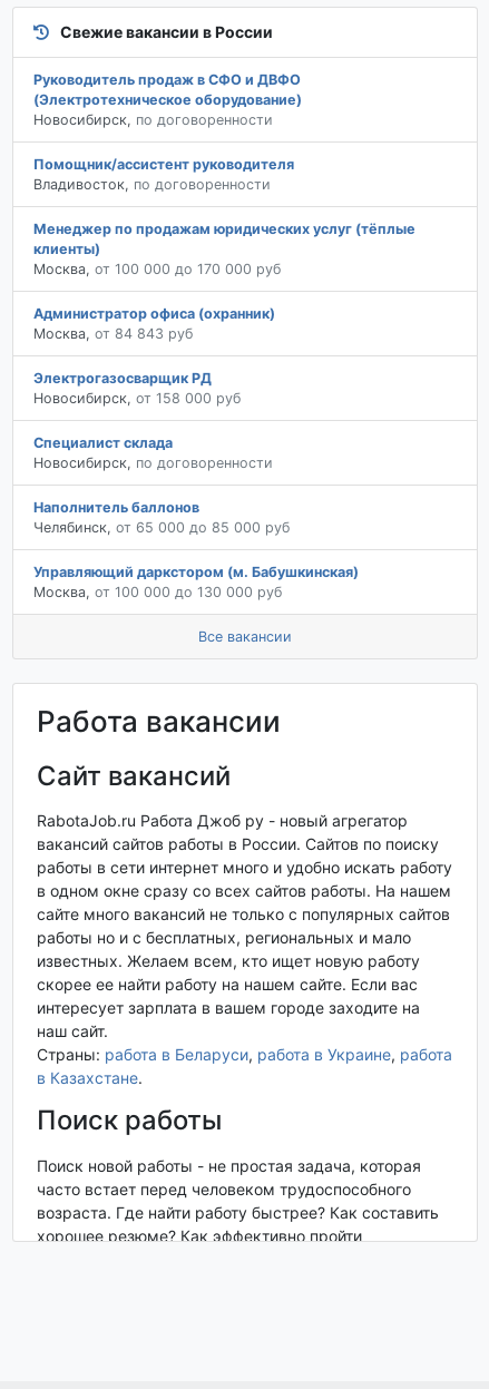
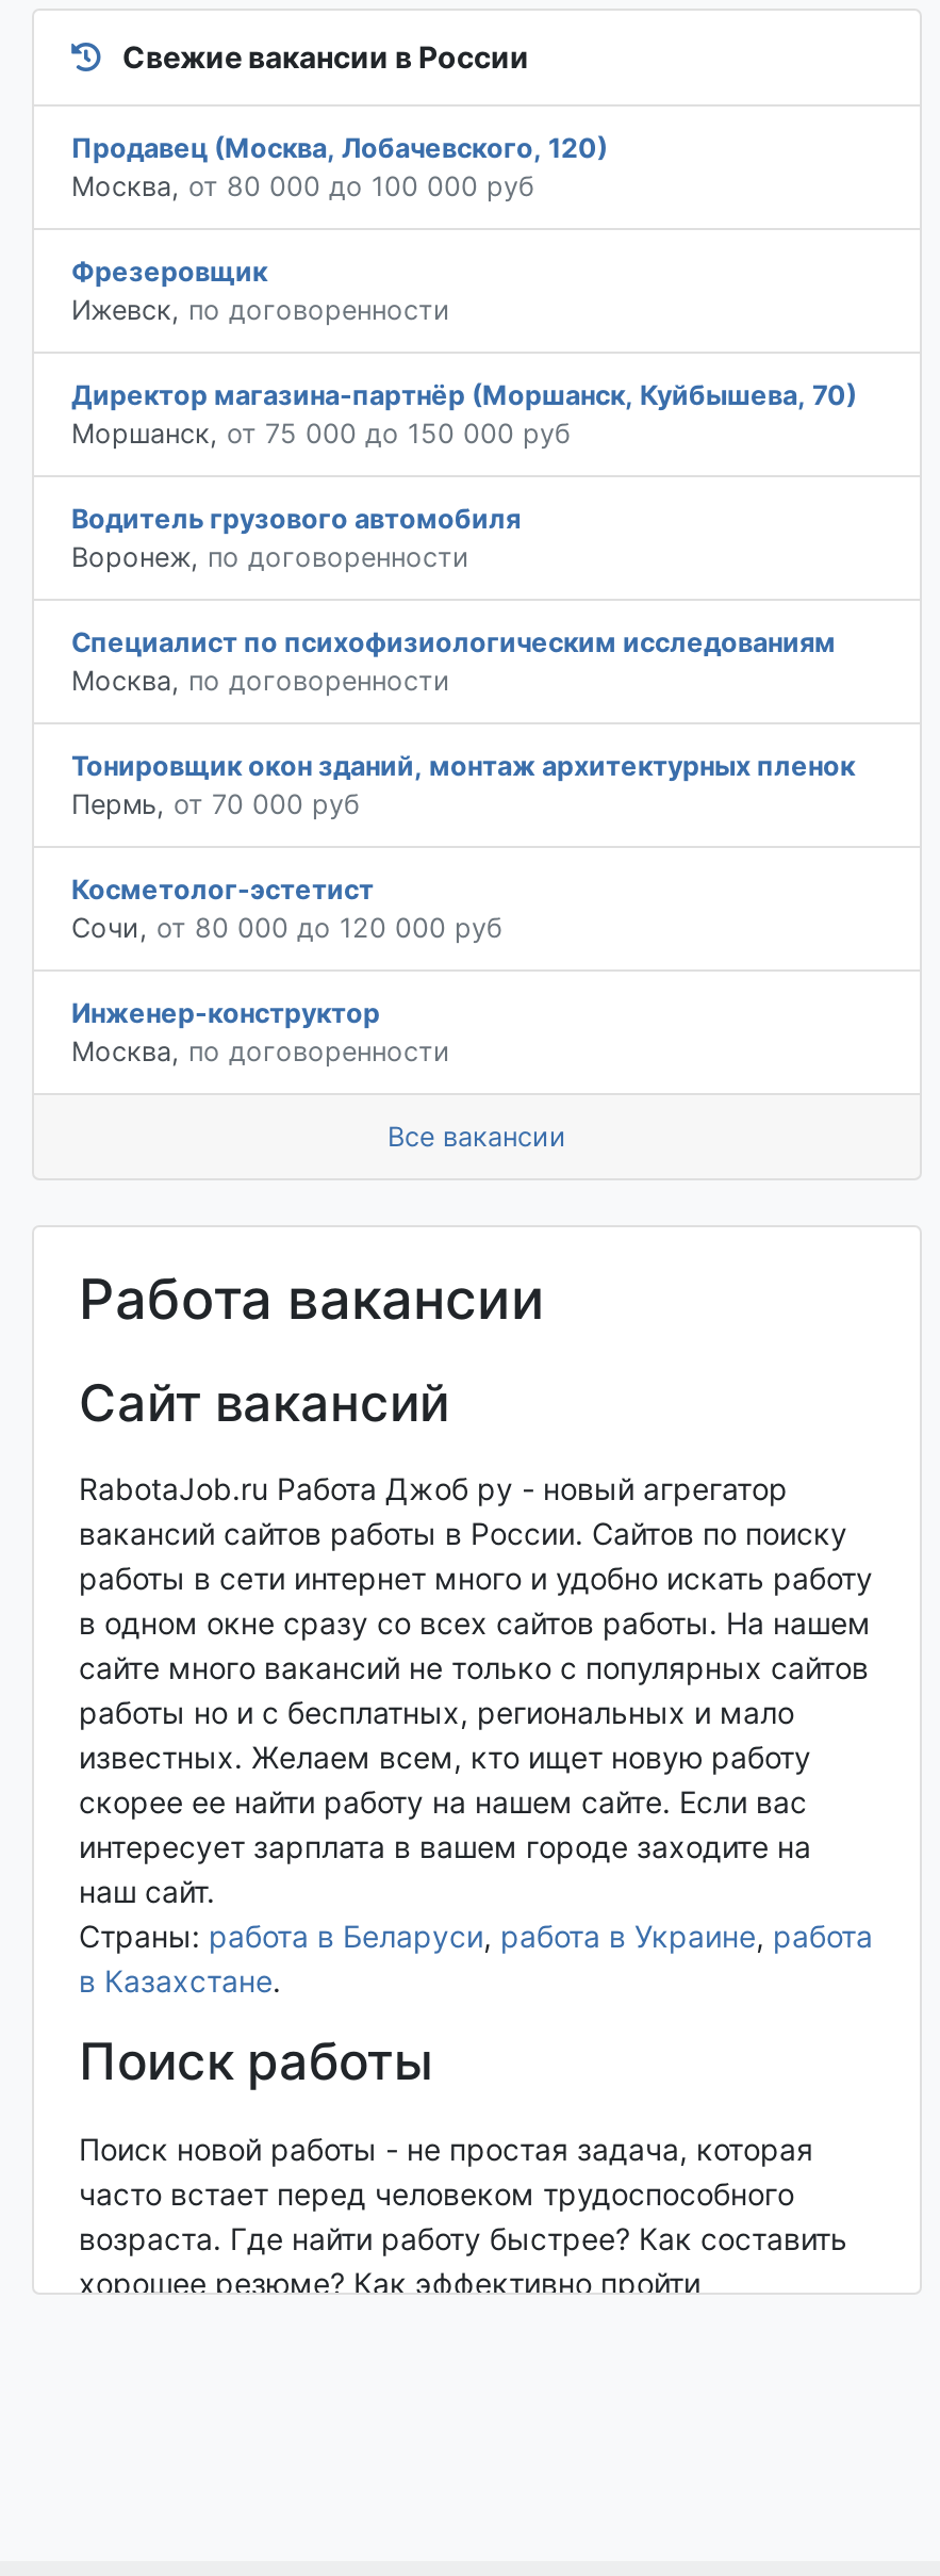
[33,71,301,128] Руководитель продаж в СФО и ДВФО | (Электротехническое оборудование) | Новосибирск, по договоренности -> [71,132,608,202] Продавец (Москва, Лобачевского, 120) | Москва, от 80 000 до 100 000 руб
[33,156,294,193] Помощник/ассистент руководителя | Владивосток, по договоренности -> [71,255,450,326] Фрезеровщик | Ижевск, по договоренности
[33,220,415,277] Менеджер по продажам юридических услуг (тёплые | клиенты) | Москва, от 100 000 до 170 000 руб -> [71,379,857,449] Директор магазина-партнёр (Моршанск, Куйбышева, 70) | Моршанск, от 75 000 до 150 000 руб
[33,305,275,342] Администратор офиса (охранник) | Москва, от 84 843 руб -> [71,503,521,573] Водитель грузового автомобиля | Воронеж, по договоренности
[33,370,240,406] Электрогазосварщик РД | Новосибирск, от 158 000 руб -> [71,626,836,697] Специалист по психофизиологическим исследованиям | Москва, по договоренности
[33,434,272,471] Специалист склада | Новосибирск, по договоренности -> [71,750,855,820] Тонировщик окон зданий, монтаж архитектурных пленок | Пермь, от 70 000 руб
[33,499,289,536] Наполнитель баллонов | Челябинск, от 65 000 до 85 000 руб -> [71,873,501,944] Косметолог-эстетист | Сочи, от 80 000 до 120 000 руб
[33,564,358,600] Управляющий даркстором (м. Бабушкинская) | Москва, от 100 000 до 130 000 руб -> [71,997,450,1067] Инженер-конструктор | Москва, по договоренности

